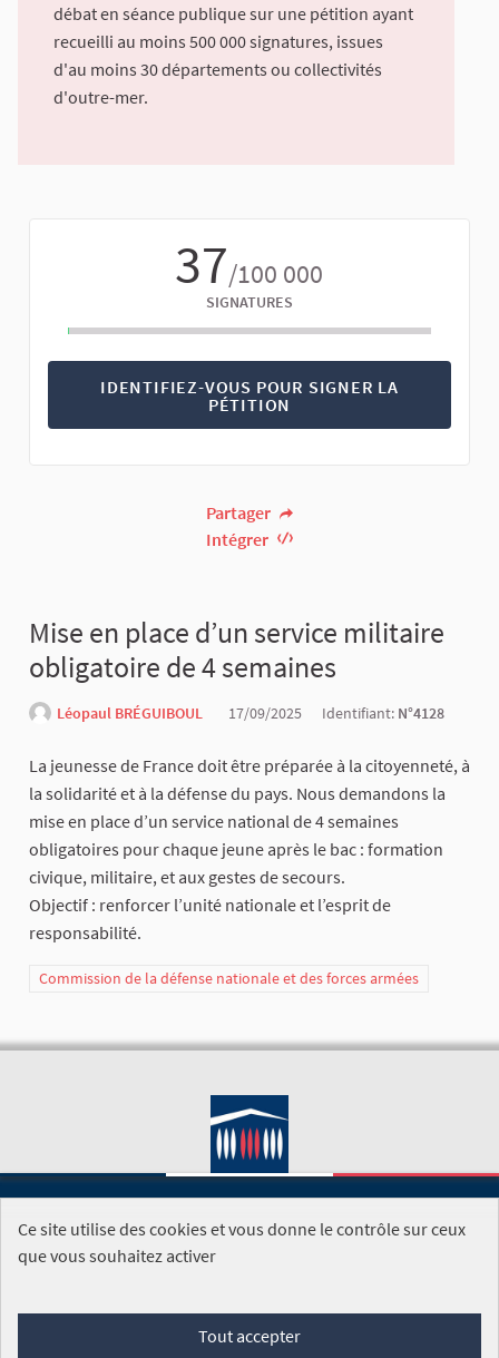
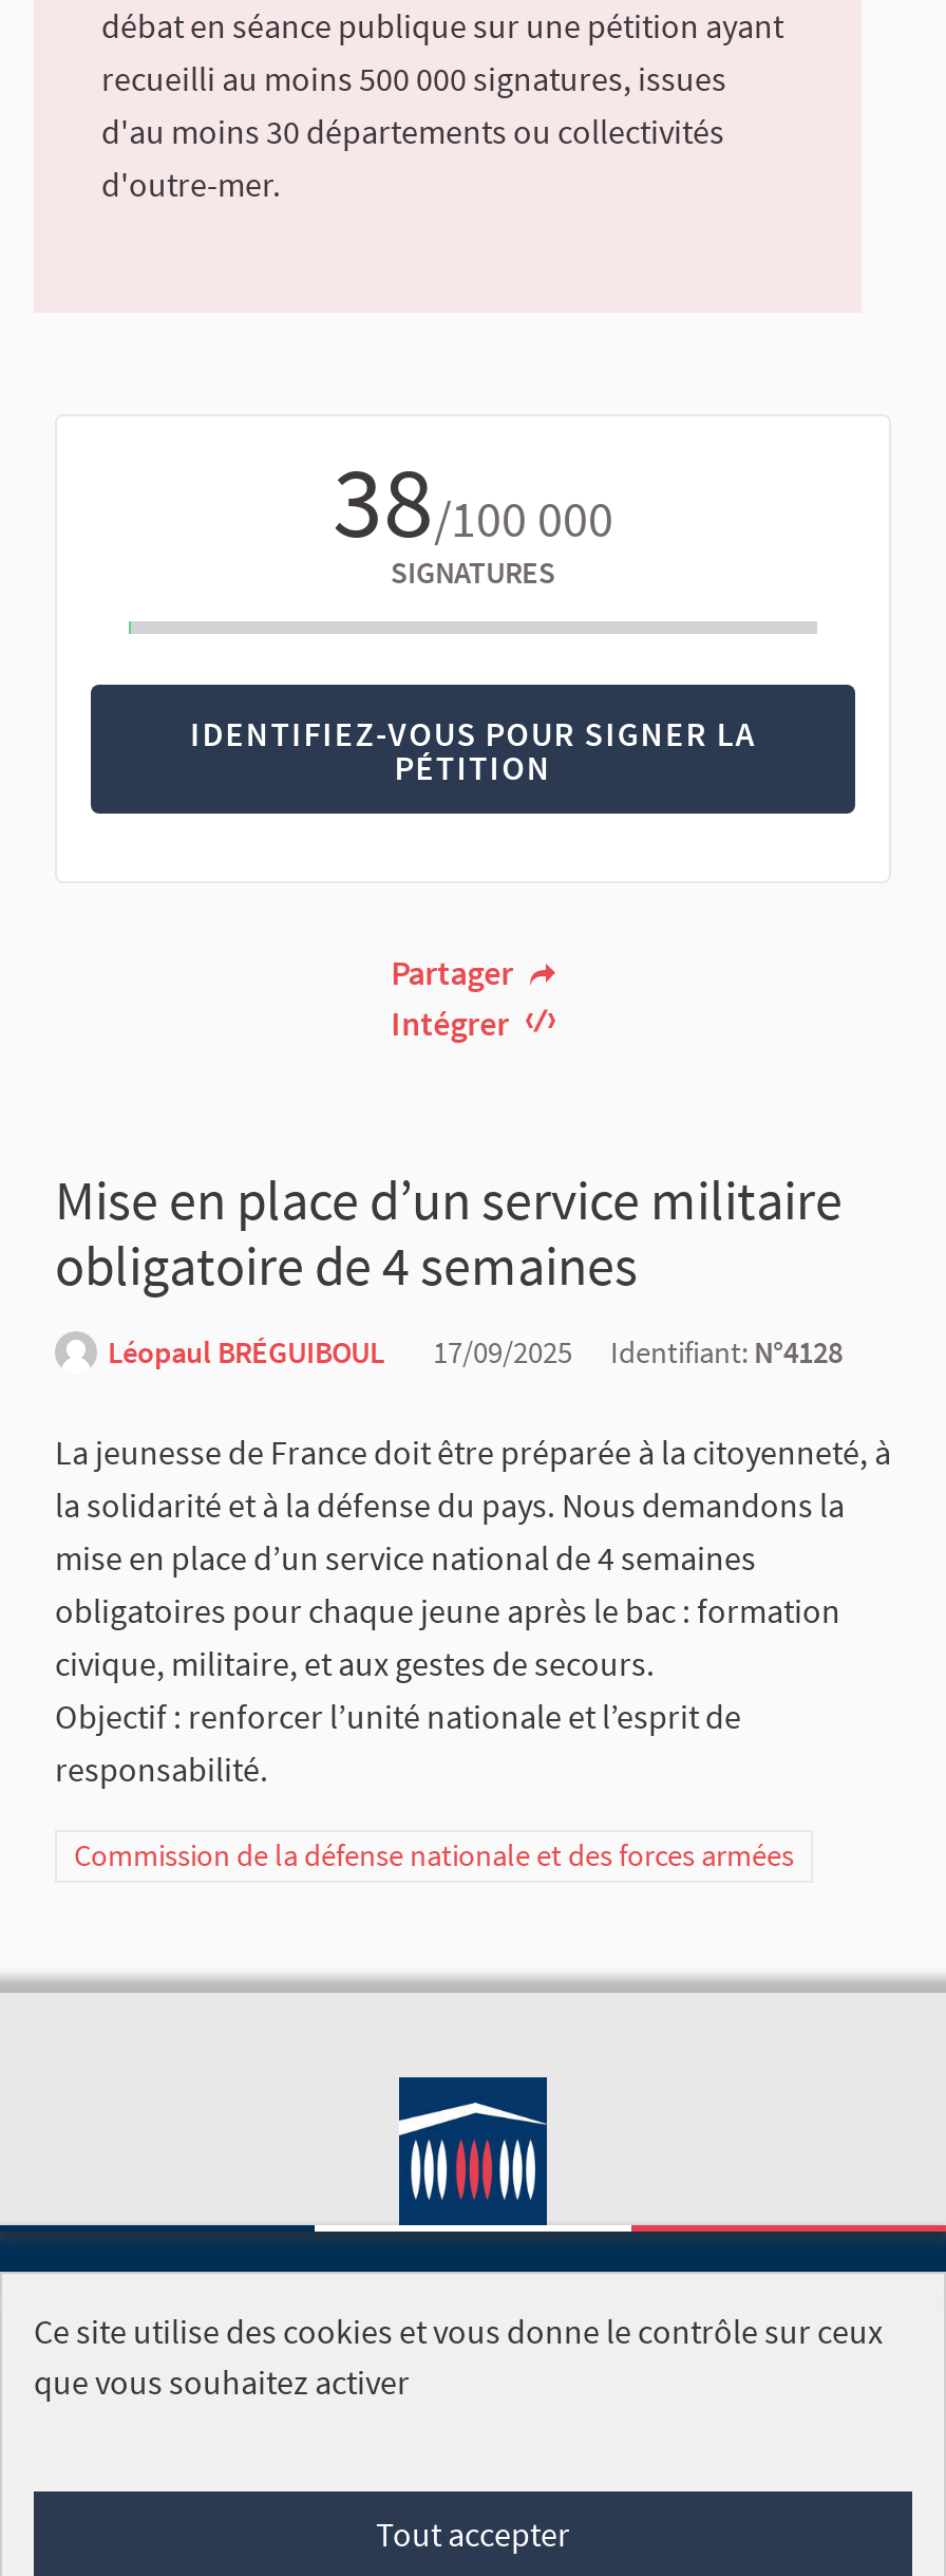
[175,231,324,298] 37/100 000 -> [333,438,613,565] 38/100 000

